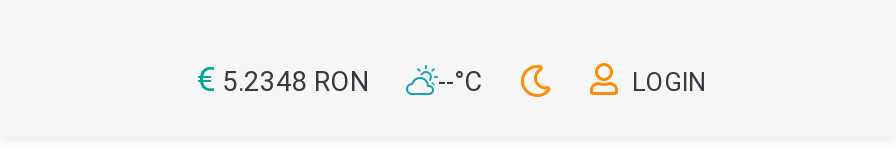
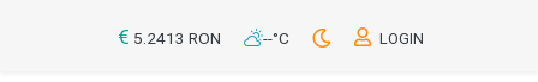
[222,65,368,97] 5.2348 RON -> [133,29,221,48] 5.2413 RON

